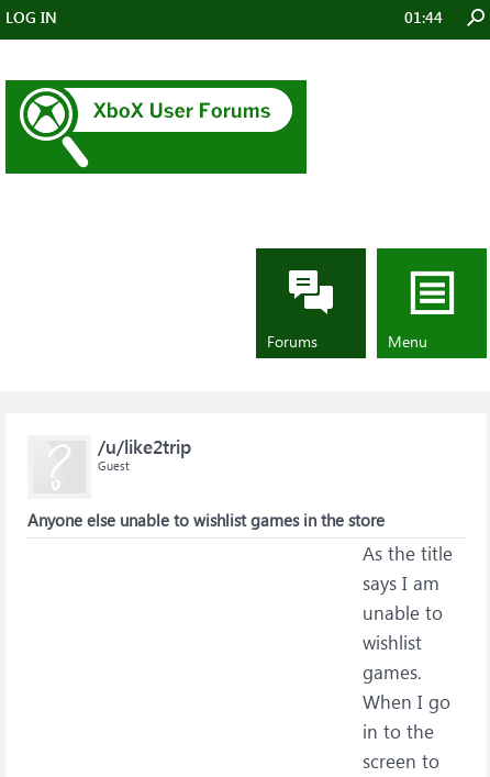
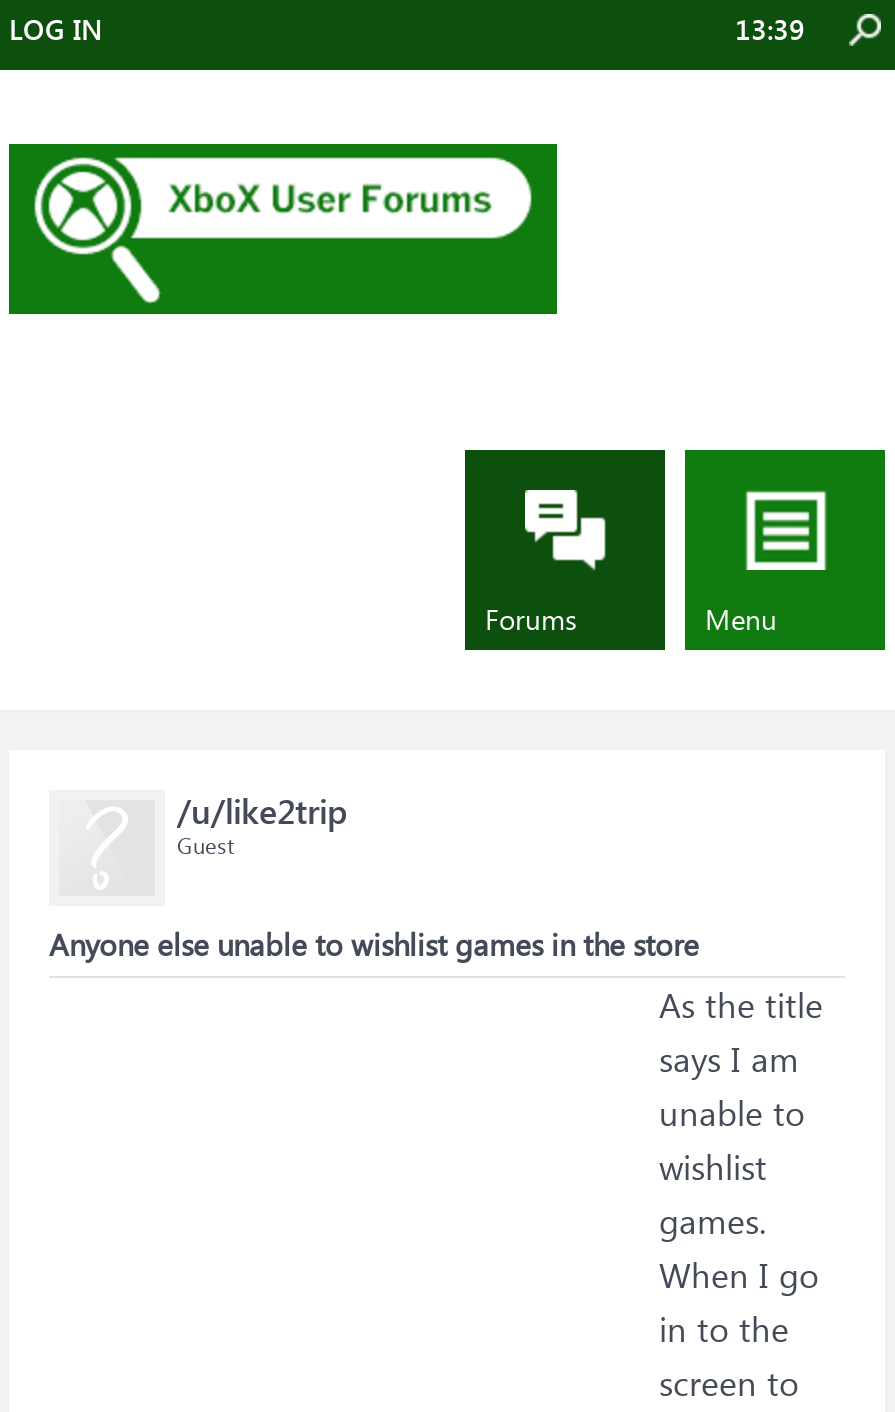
[404,7,443,27] 01:44 -> [735,10,805,48] 13:39

